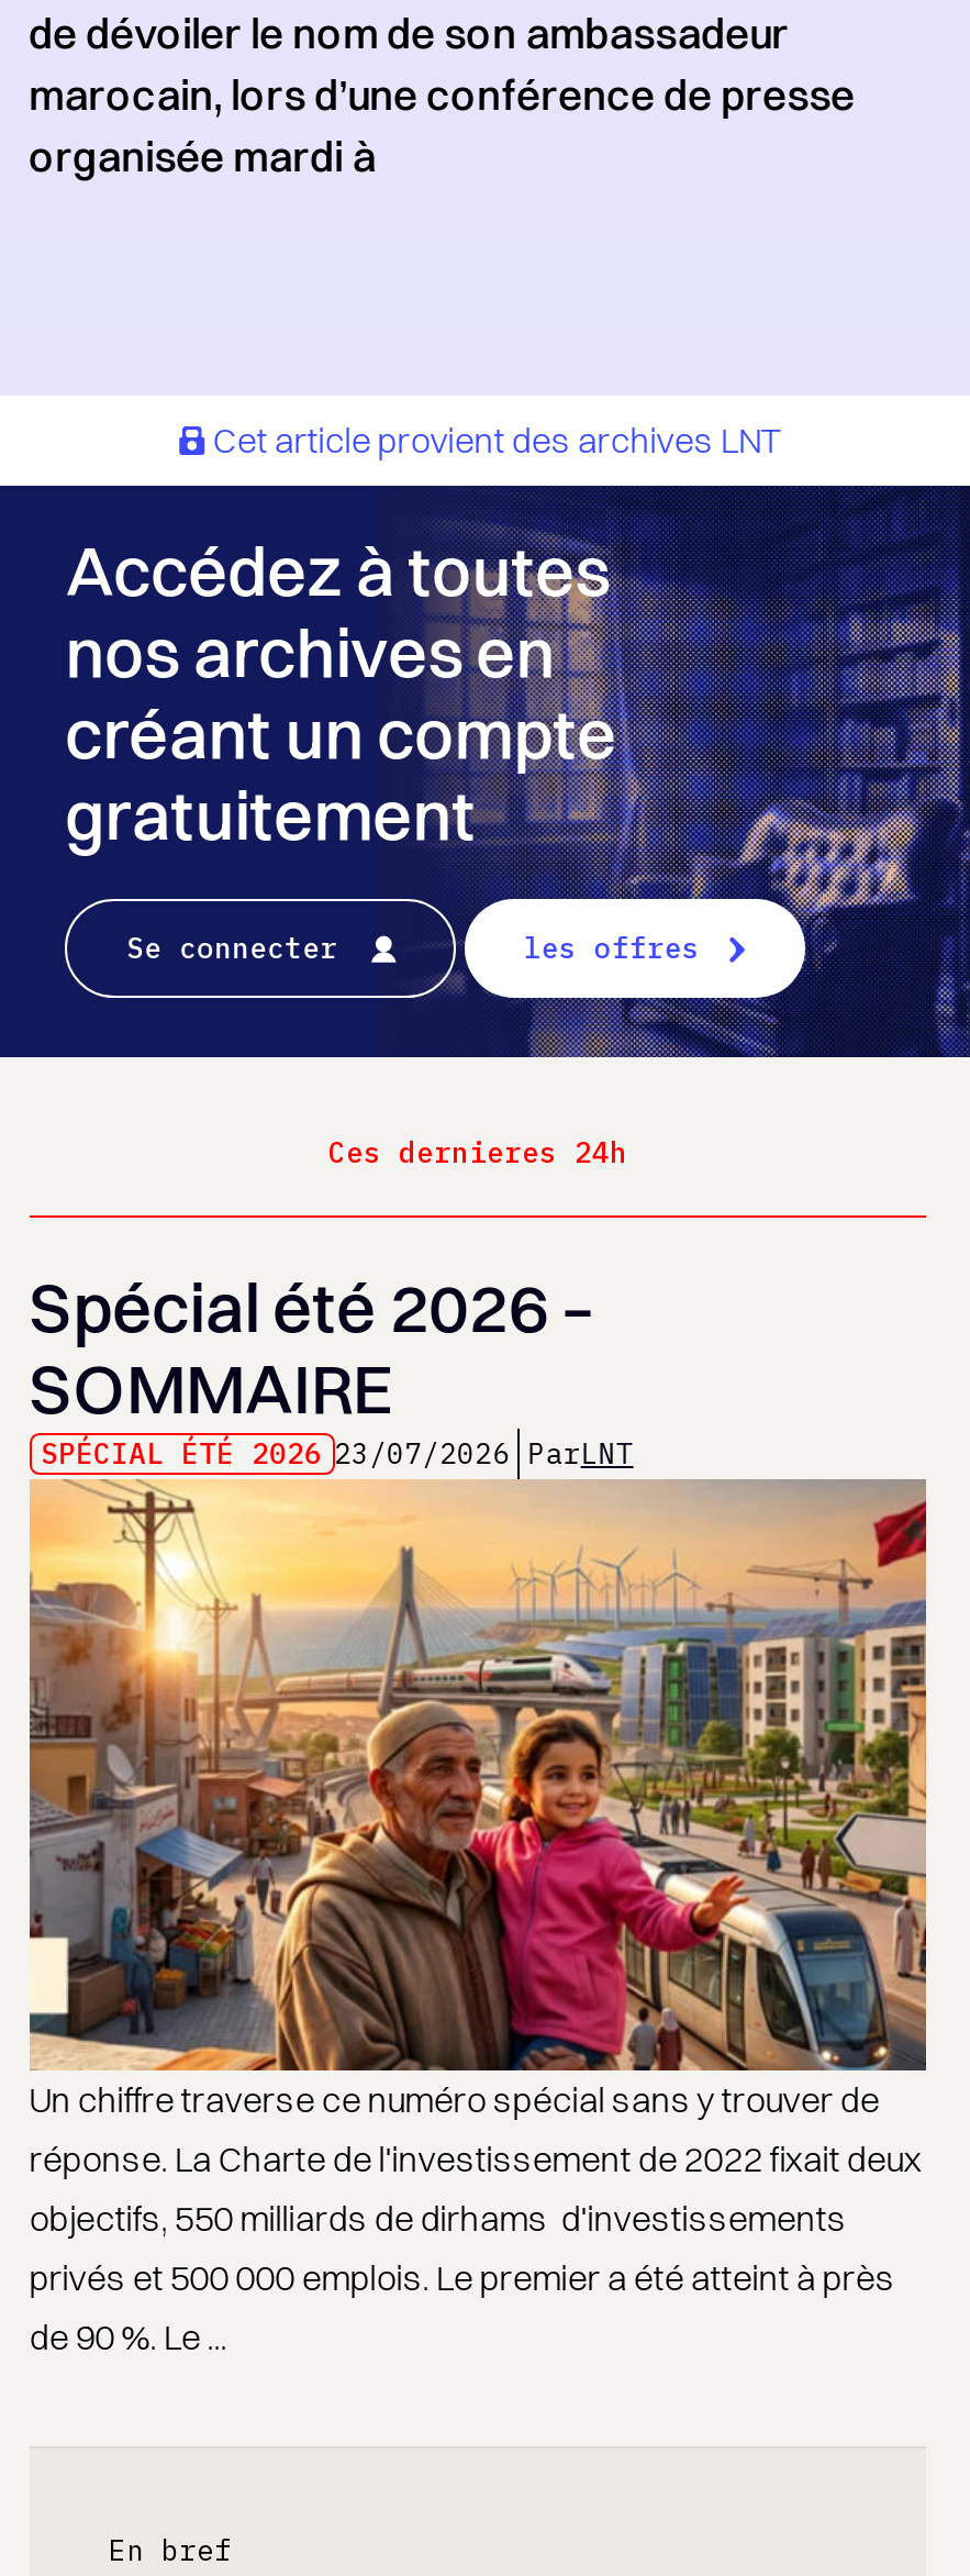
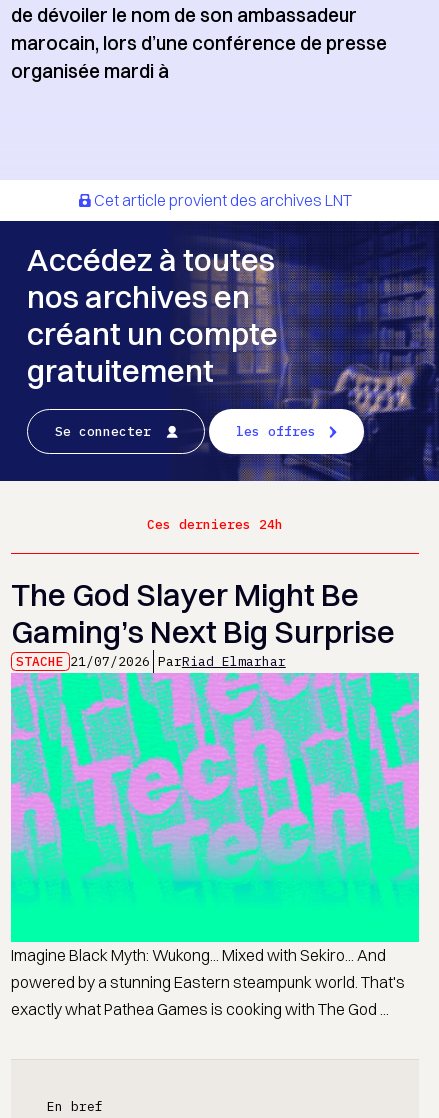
[29,1264,633,1473] Spécial été 2026 – | SOMMAIRE | SPÉCIAL ÉTÉ 2026 23/07/2026 ParLNT -> [11,575,395,670] The God Slayer Might Be | Gaming’s Next Big Surprise | STACHE 21/07/2026 ParRiad Elmarhar
[27,1479,928,2357] [image] | Un chiffre traverse ce numéro spécial sans y trouver de | réponse. La Charte de l'investissement de 2022 fixait deux | objectifs, 550 milliards de dirhams d'investissements | privés et 500 000 emplois. Le premier a été atteint à près | de 90 %. Le ... -> [10,672,420,1018] [image] | Imagine Black Myth: Wukong... Mixed with Sekiro... And | powered by a stunning Eastern steampunk world. That's | exactly what Pathea Games is cooking with The God ...

